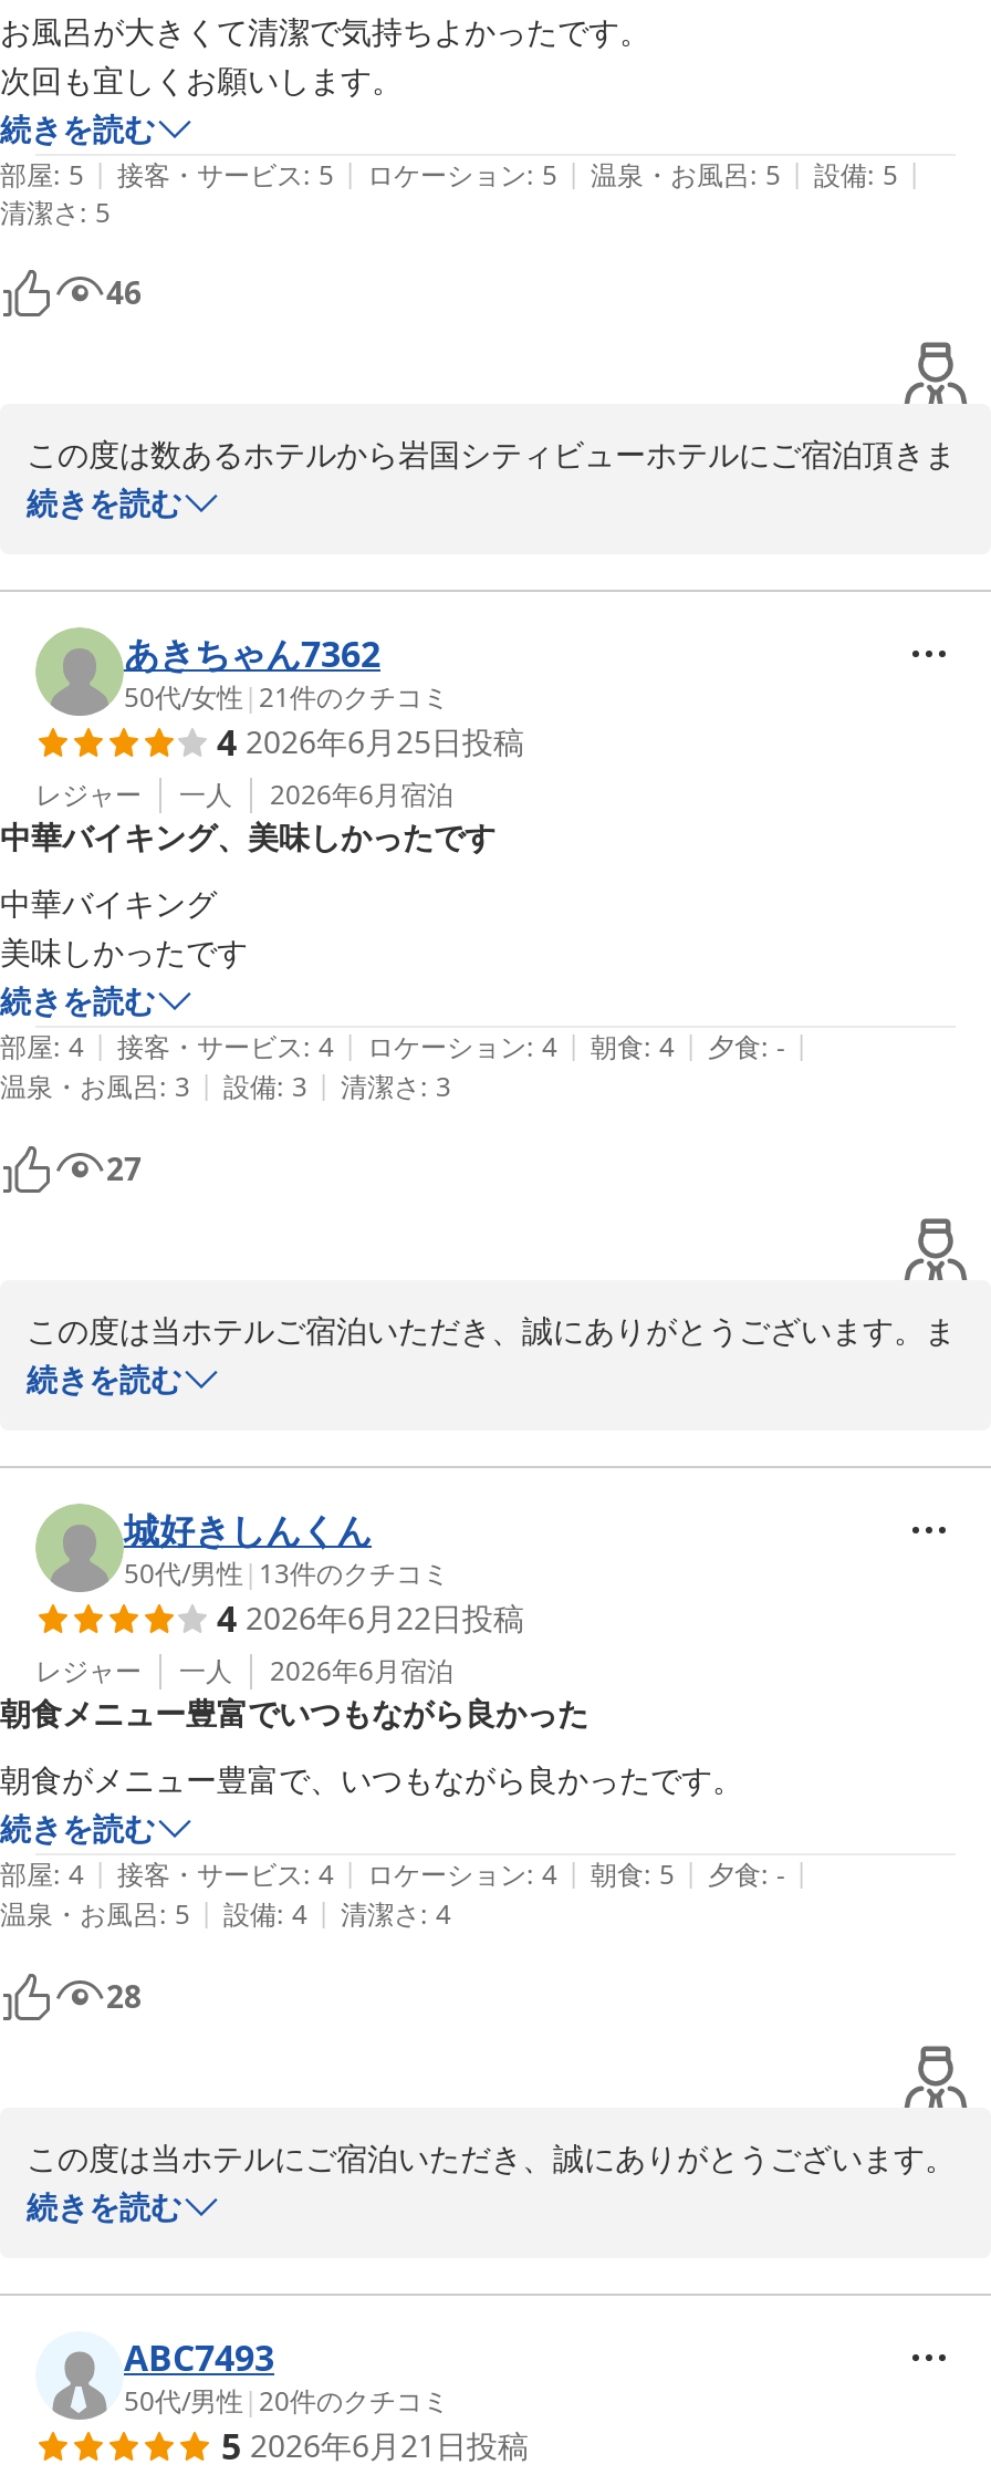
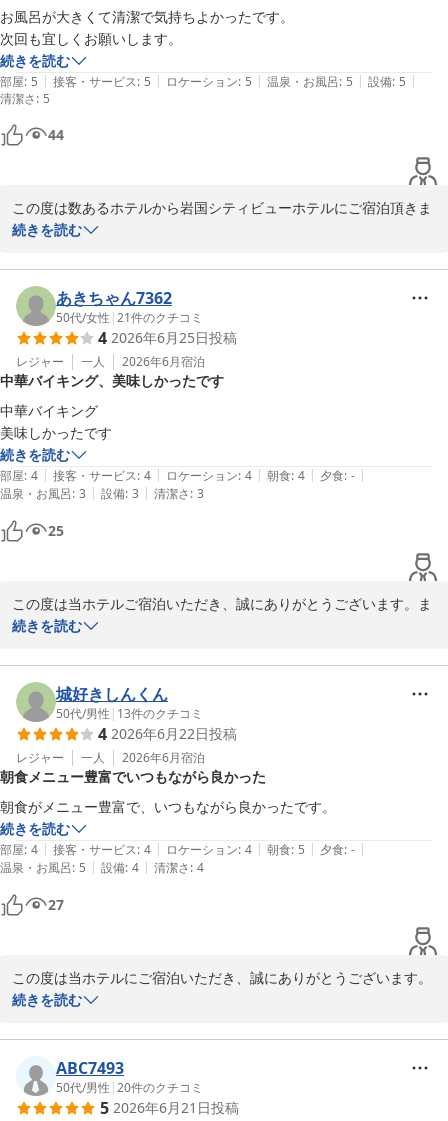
[106,271,142,313] 46 -> [48,125,64,144] 44
[106,1147,142,1189] 27 -> [48,521,64,540] 25
[106,1975,142,2017] 28 -> [48,895,64,914] 27

